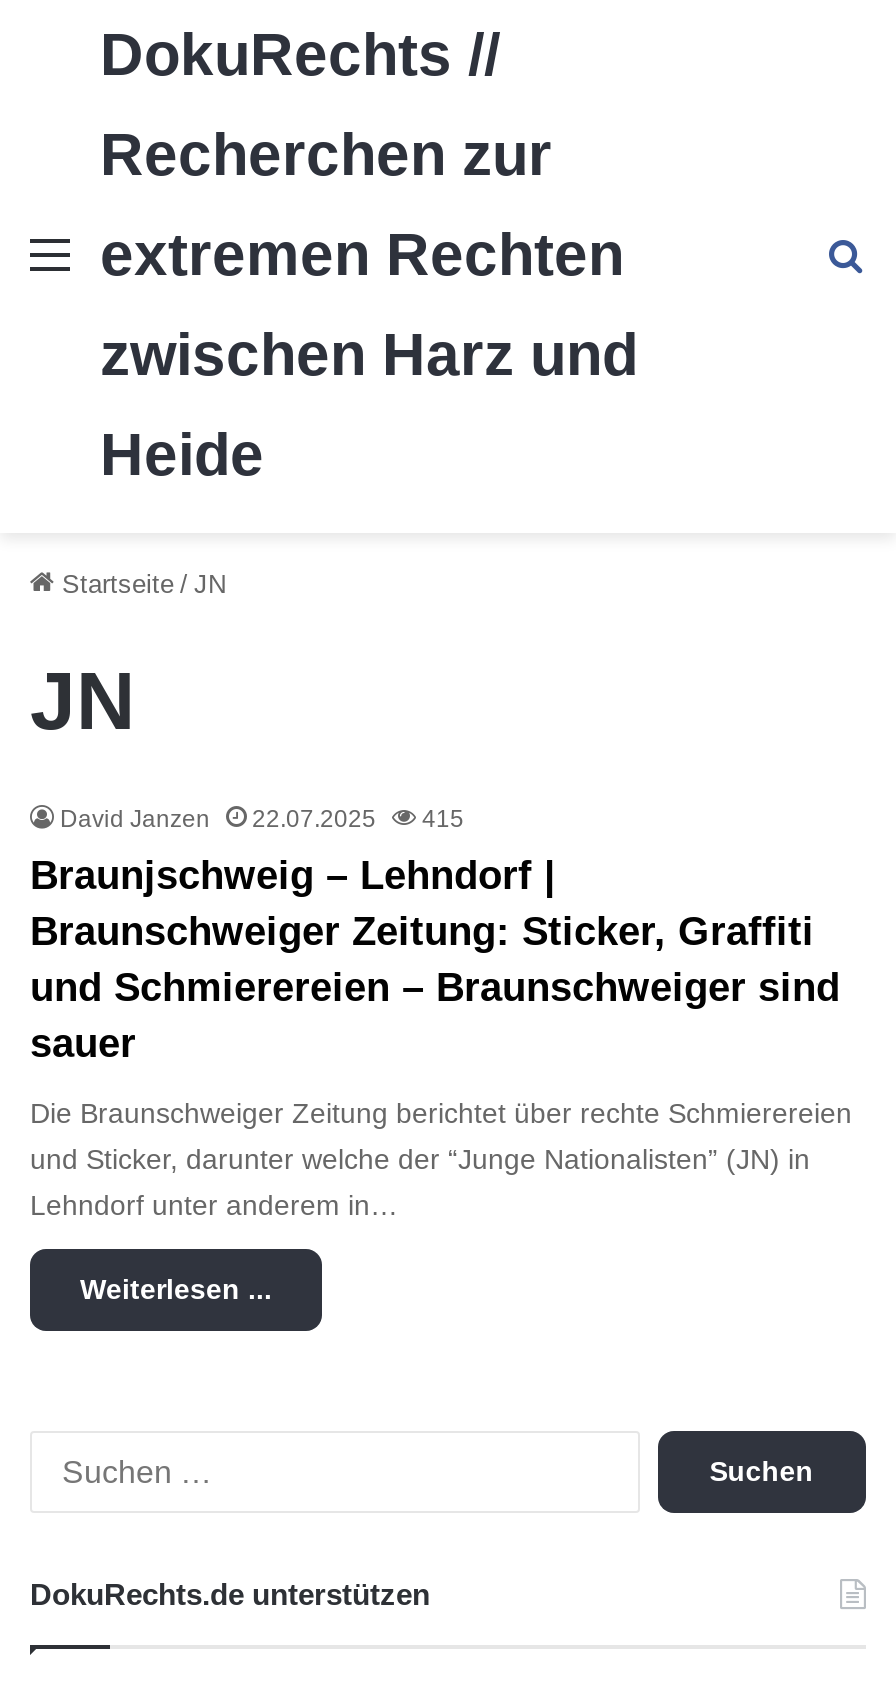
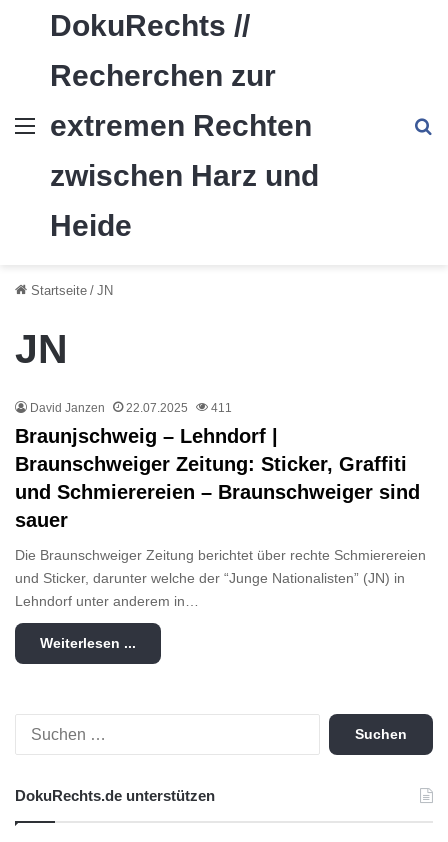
[60,805,464,833] David Janzen 22.07.2025 415 -> [30,401,232,415] David Janzen 22.07.2025 411

